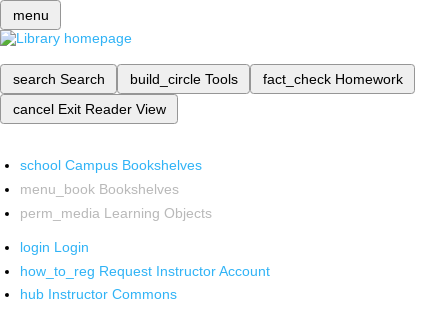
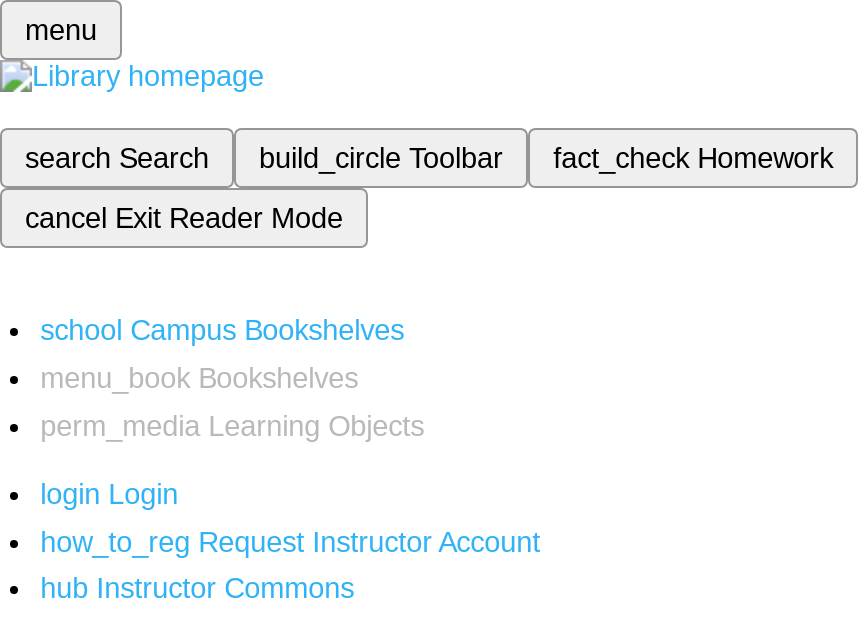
[129,71,237,87] build_circle Tools -> [259,142,503,174] build_circle Toolbar
[12,101,165,117] cancel Exit Reader View -> [25,202,343,234] cancel Exit Reader Mode

